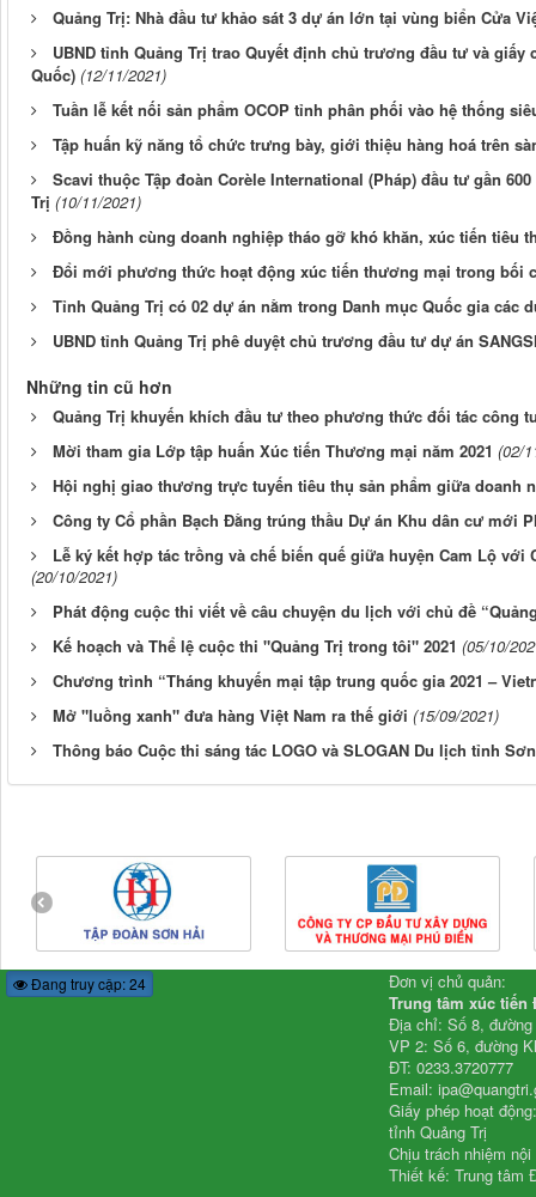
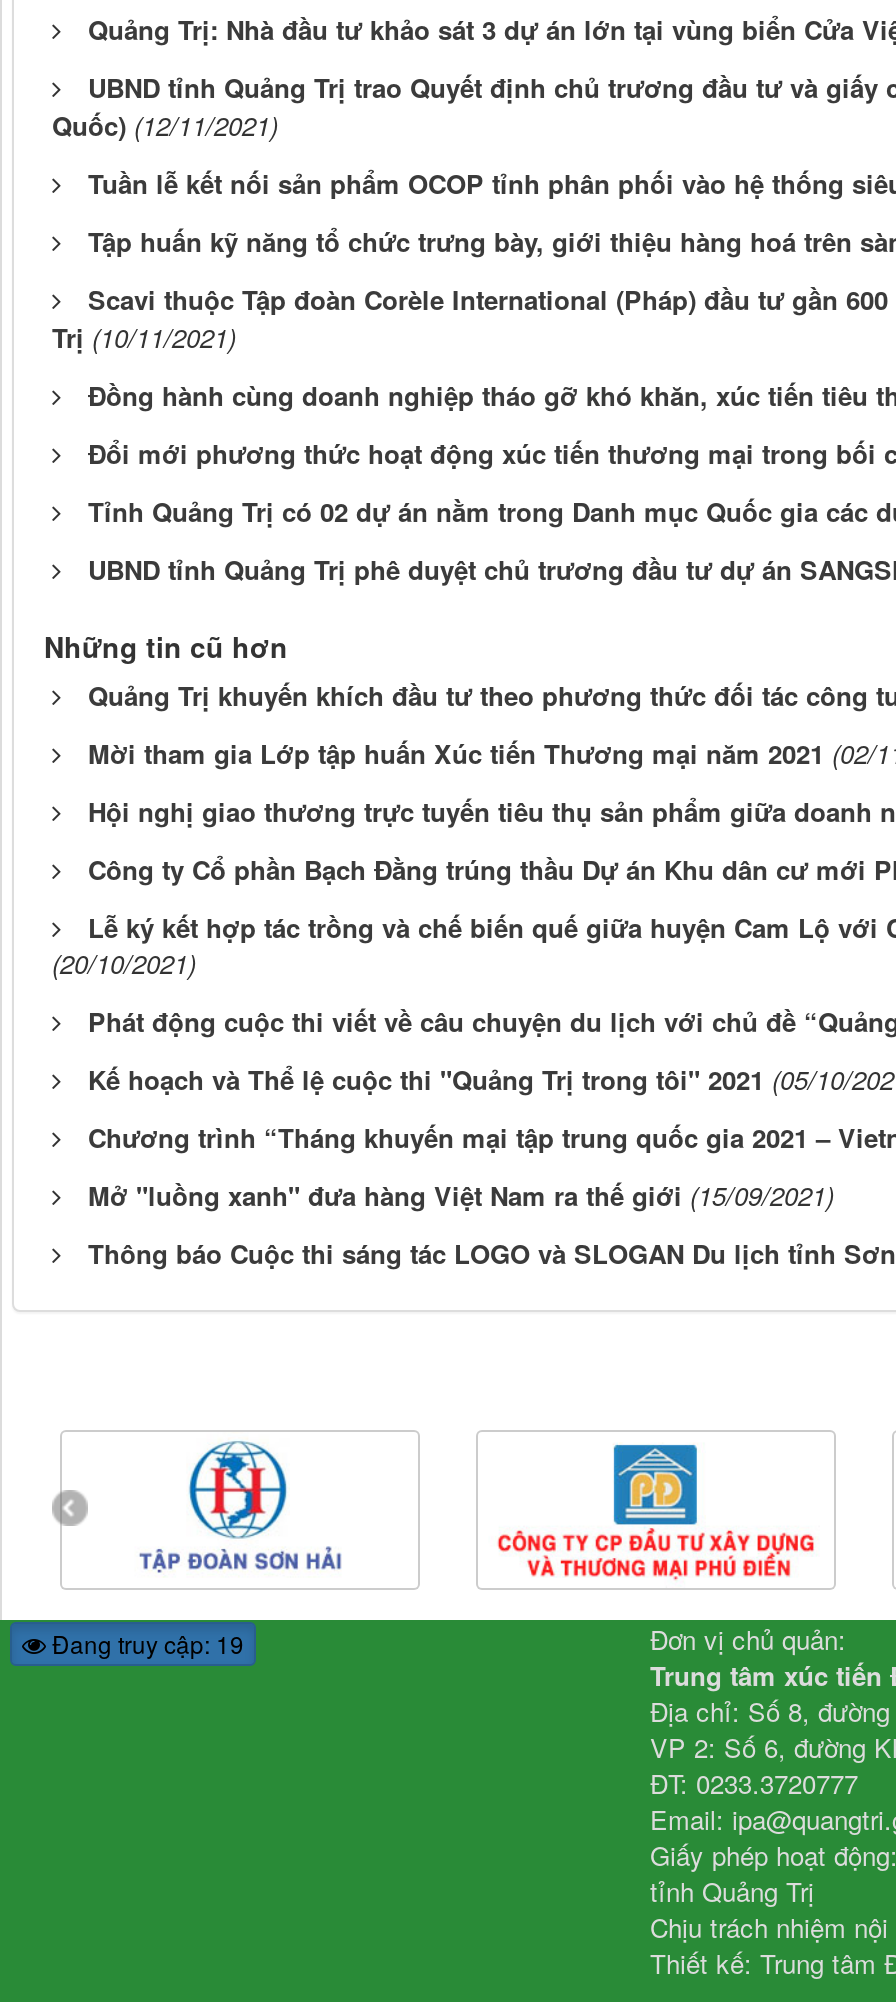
[28,973,146,993] Đang truy cập: 24 -> [46,1626,244,1660] Đang truy cập: 19

